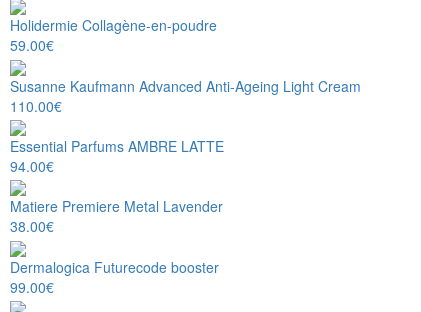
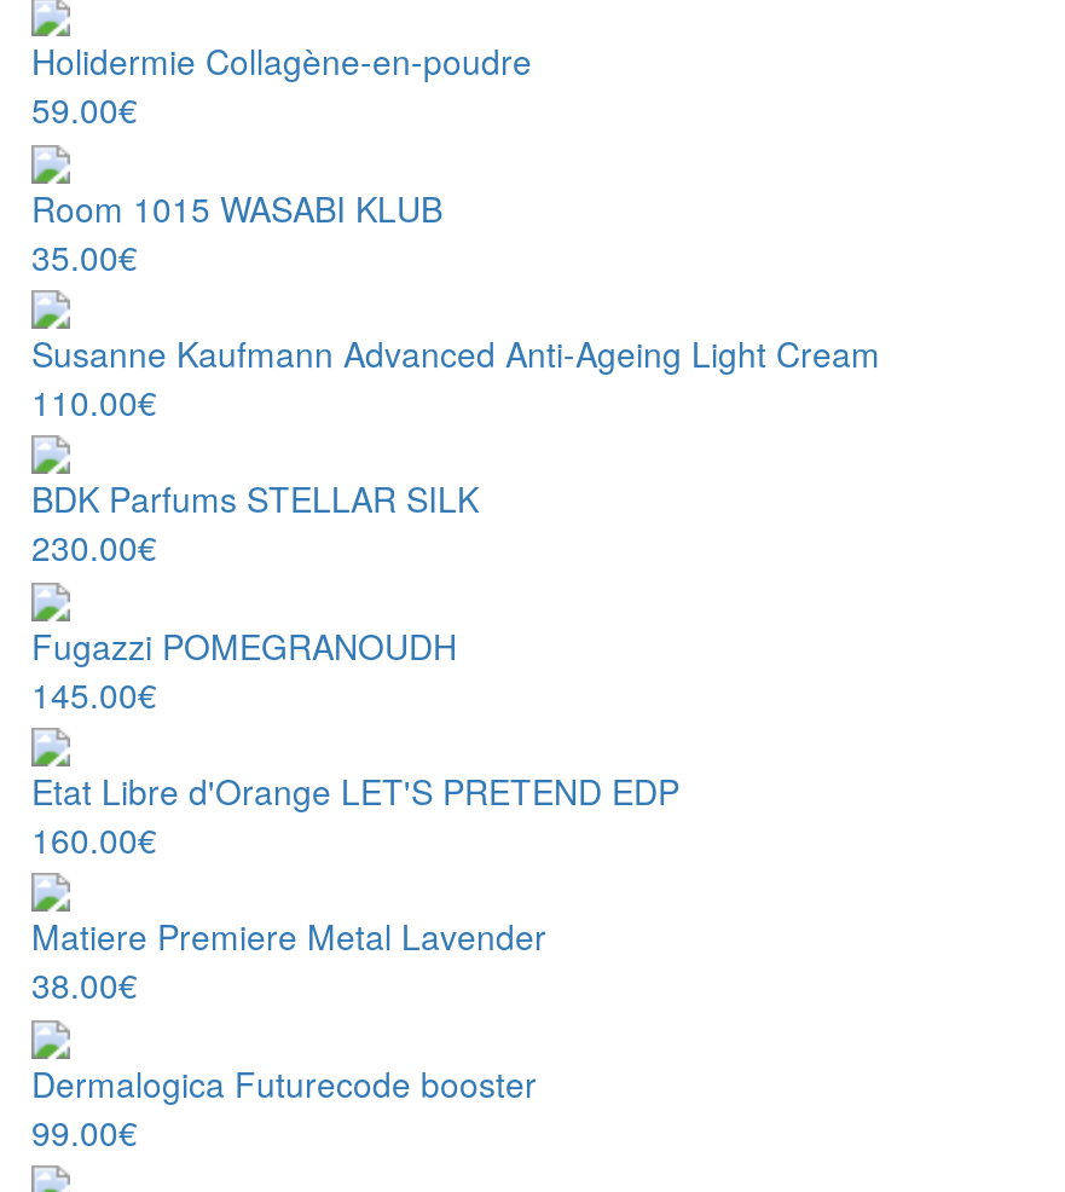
none -> [31,183,442,280] Room 1015 WASABI KLUB | 35.00€
[10,136,224,176] Essential Parfums AMBRE LATTE | 94.00€ -> [31,475,679,863] BDK Parfums STELLAR SILK | 230.00€ | Fugazzi POMEGRANOUDH | 145.00€ | Etat Libre d'Orange LET'S PRETEND EDP | 160.00€

